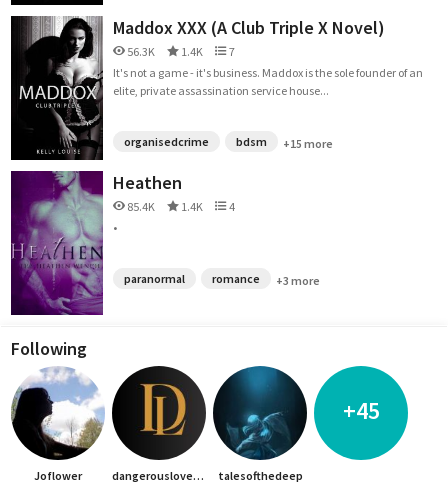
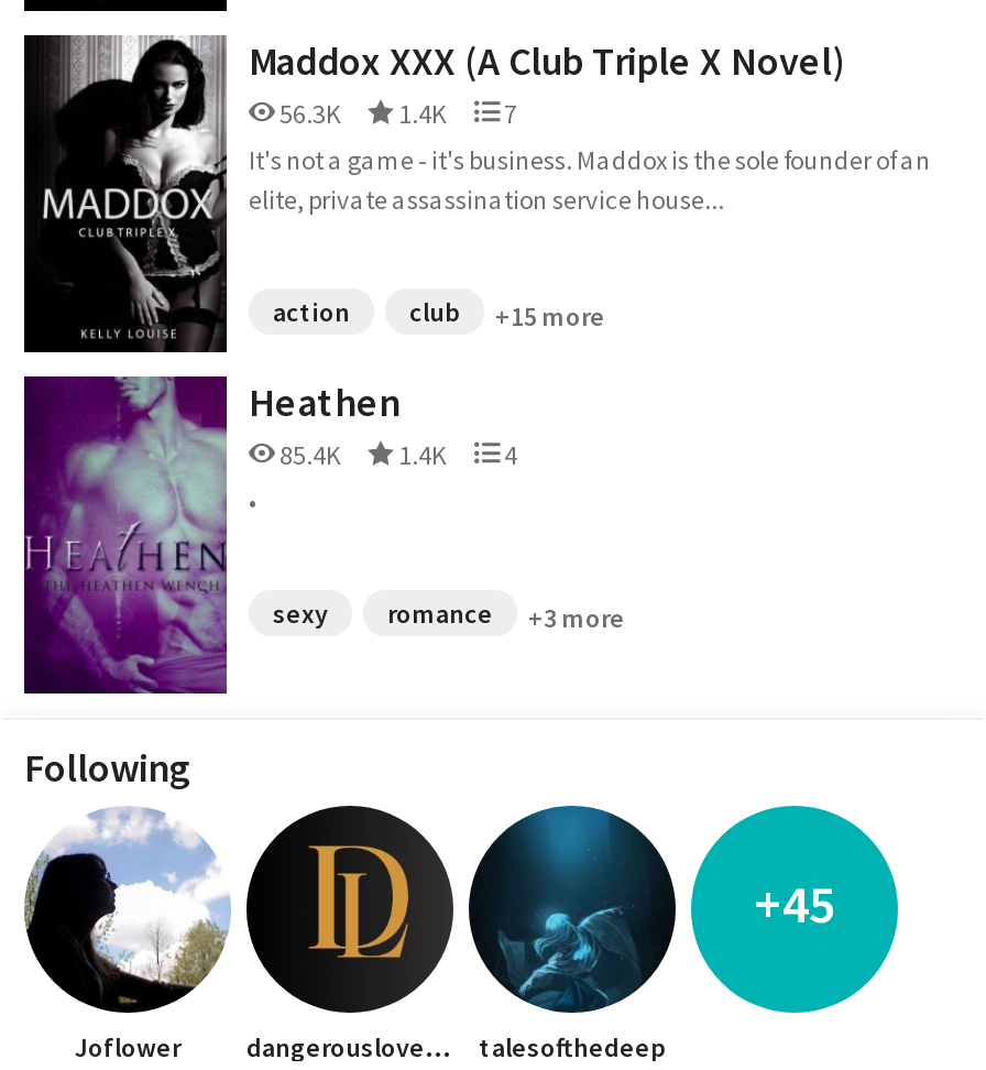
[124,134,267,149] organisedcrime | bdsm -> [273,295,460,328] action | club
[124,271,185,286] paranormal -> [273,597,328,630] sexy

